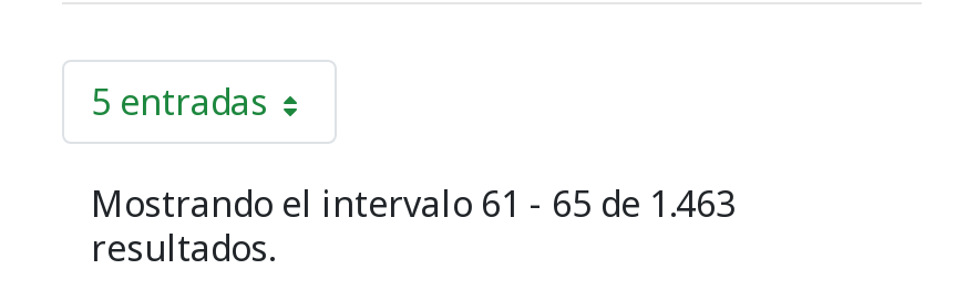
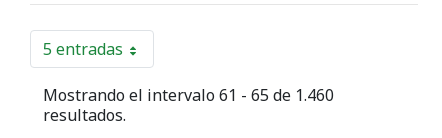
[91,179,736,228] Mostrando el intervalo 61 - 65 de 1.463 -> [43,84,334,106] Mostrando el intervalo 61 - 65 de 1.460

